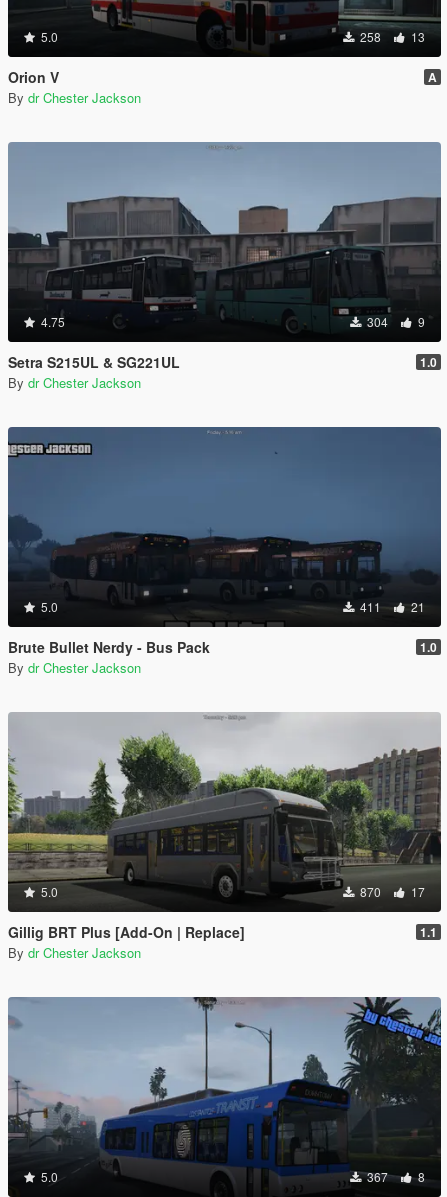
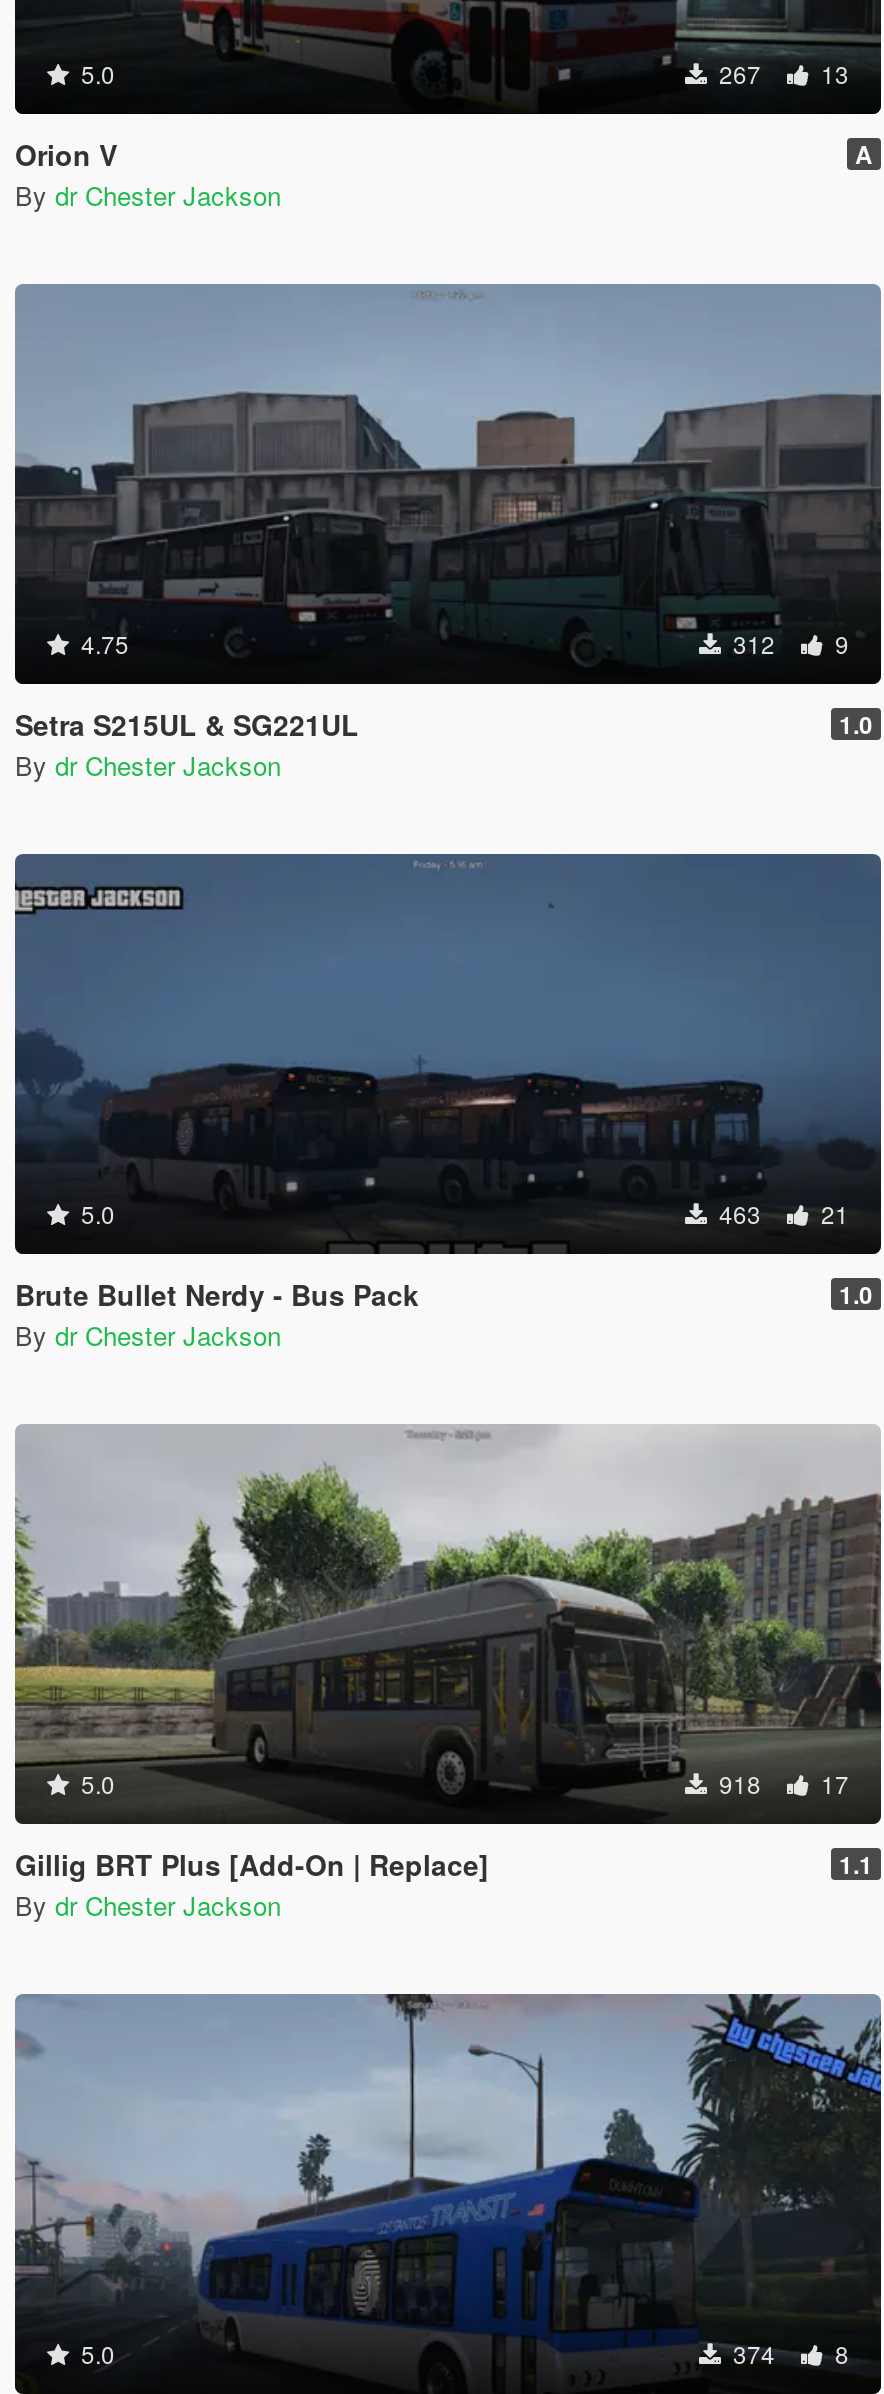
[357,28,425,45] 258 13 -> [713,56,849,90] 267 13
[364,313,425,330] 304 9 -> [727,626,849,660] 312 9
[357,598,425,615] 411 21 -> [713,1196,849,1230] 463 21
[357,883,425,900] 870 17 -> [713,1766,849,1800] 918 17
[364,1168,425,1185] 367 8 -> [727,2336,849,2370] 374 8

